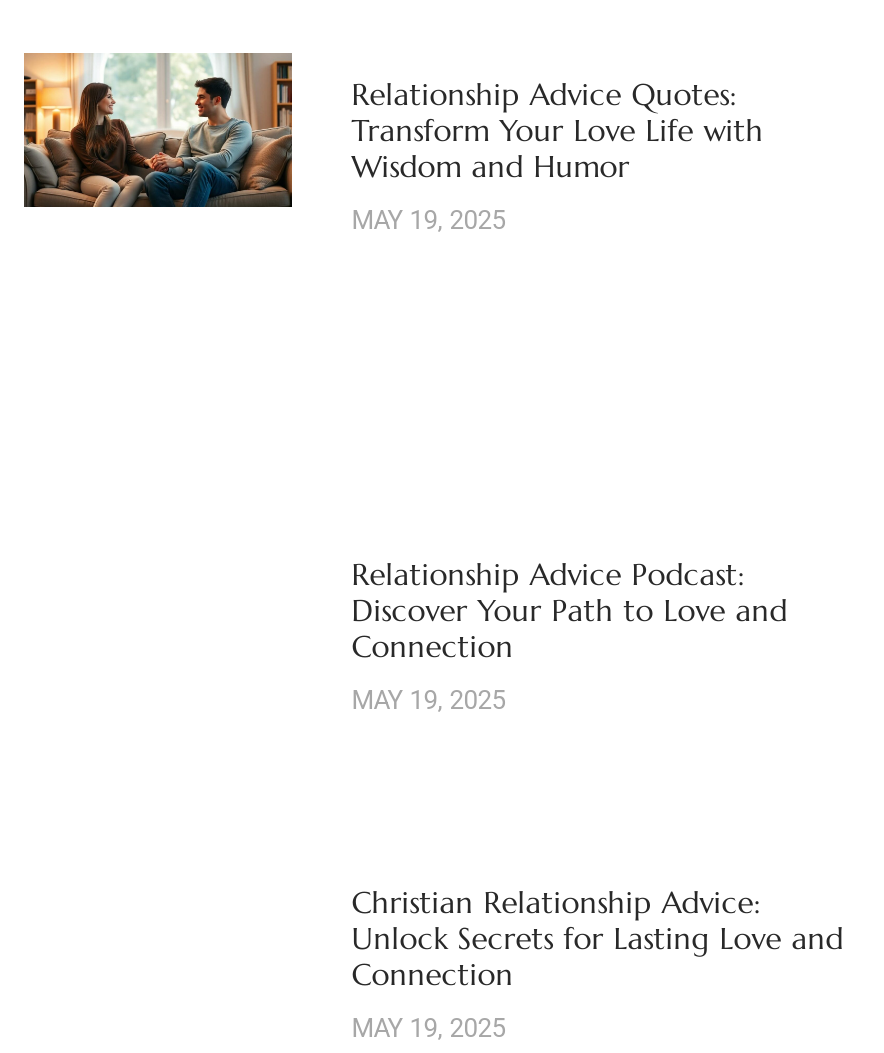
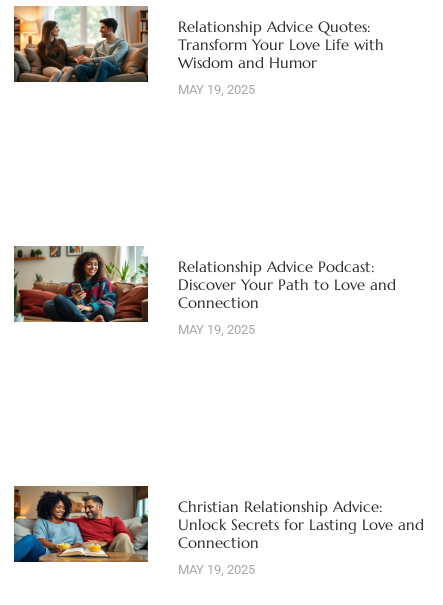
none -> [13,245,149,323] [image]
none -> [13,485,149,563] [image]

